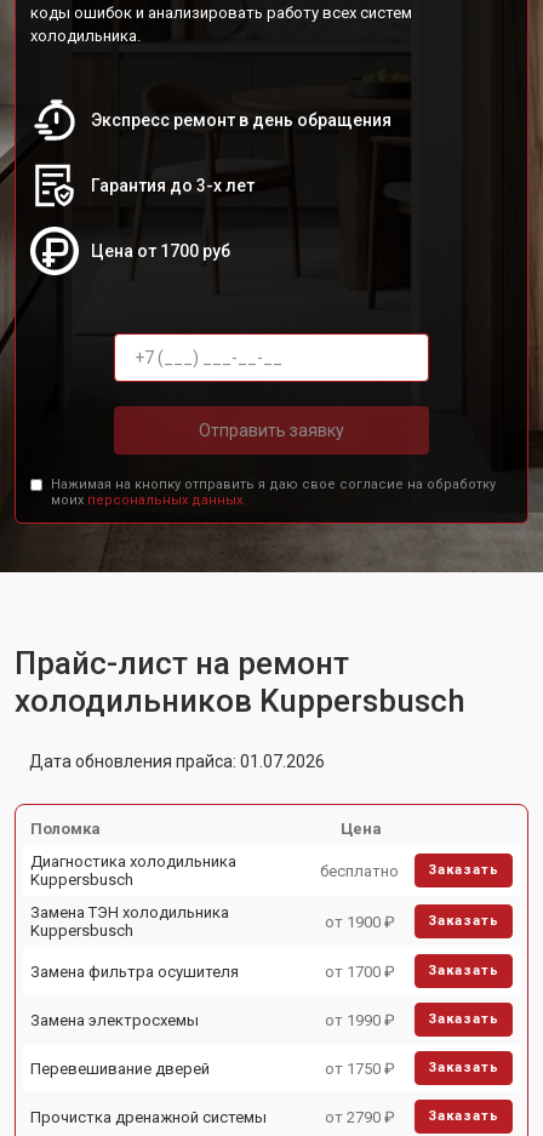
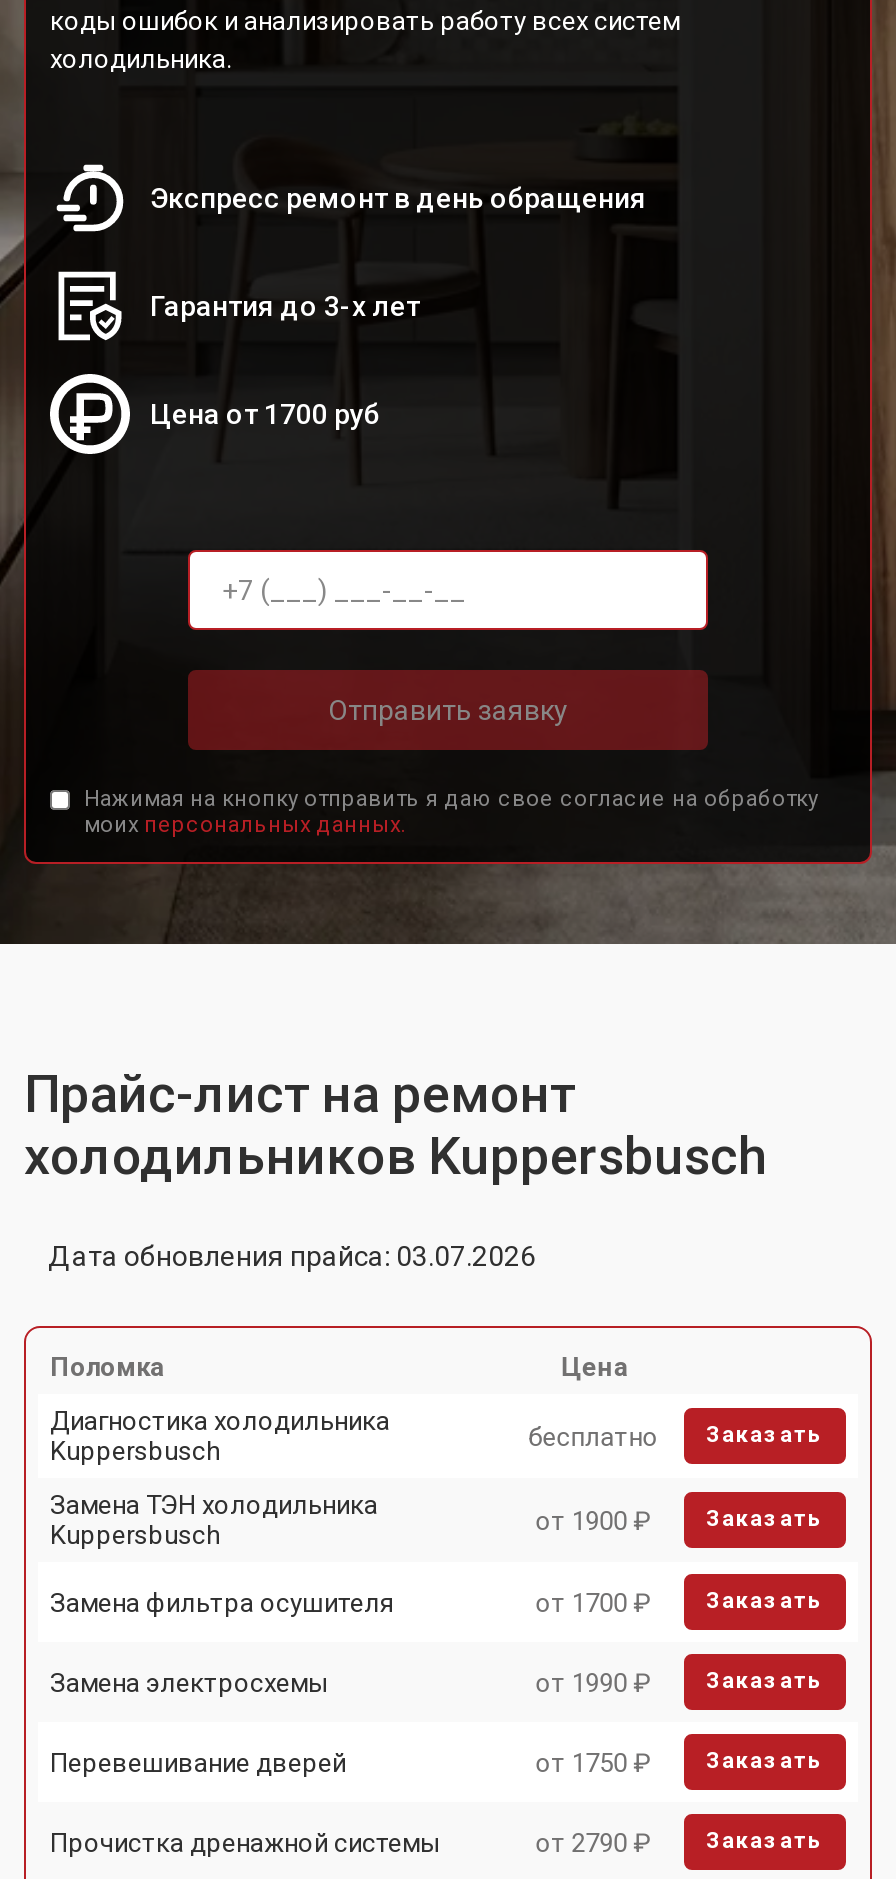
[29,752,325,771] Дата обновления прайса: 01.07.2026 -> [48,1240,536,1272] Дата обновления прайса: 03.07.2026

